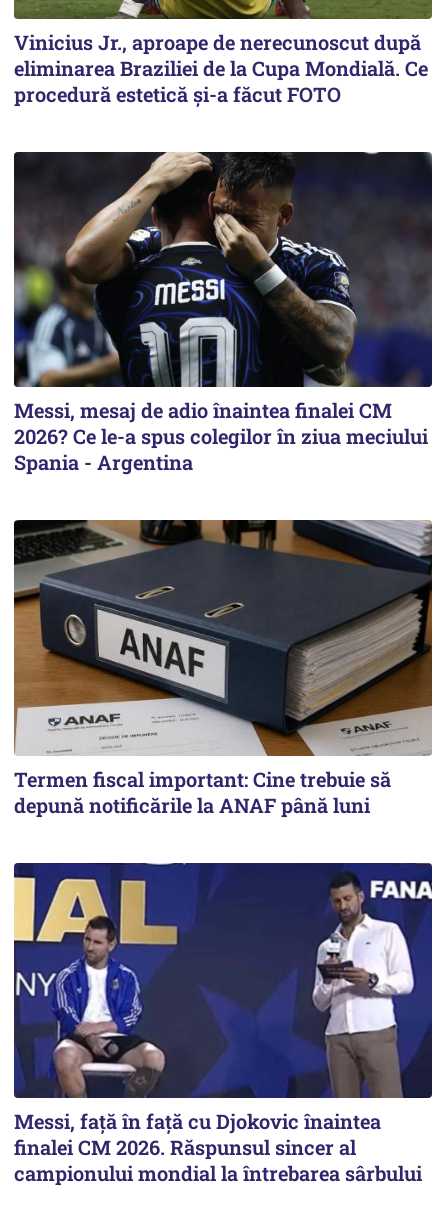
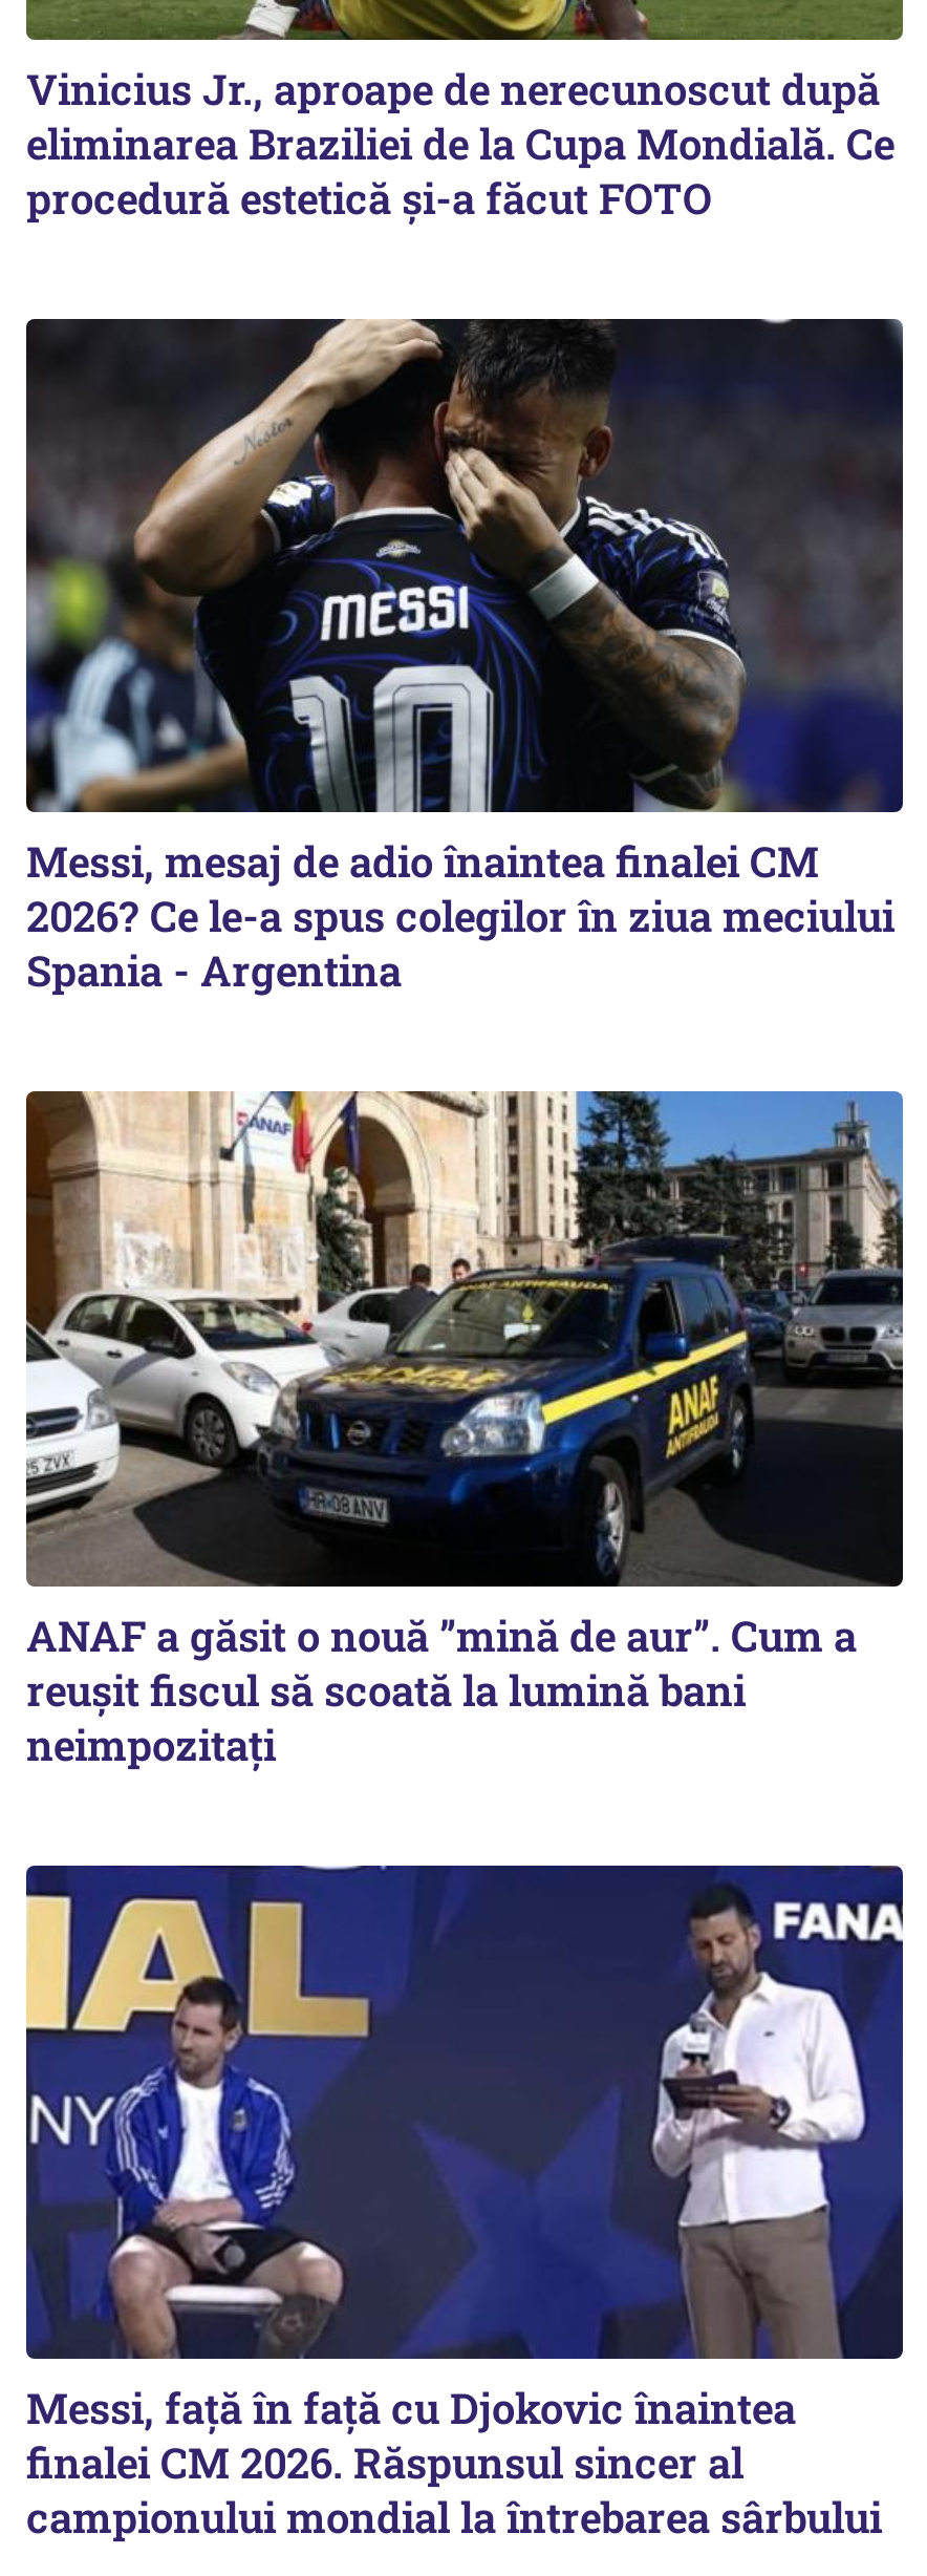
[13,519,433,817] [image] | Termen fiscal important: Cine trebuie să | depună notificările la ANAF până luni -> [24,1089,905,1770] [image] | ANAF a găsit o nouă ”mină de aur”. Cum a | reușit fiscul să scoată la lumină bani | neimpozitați

